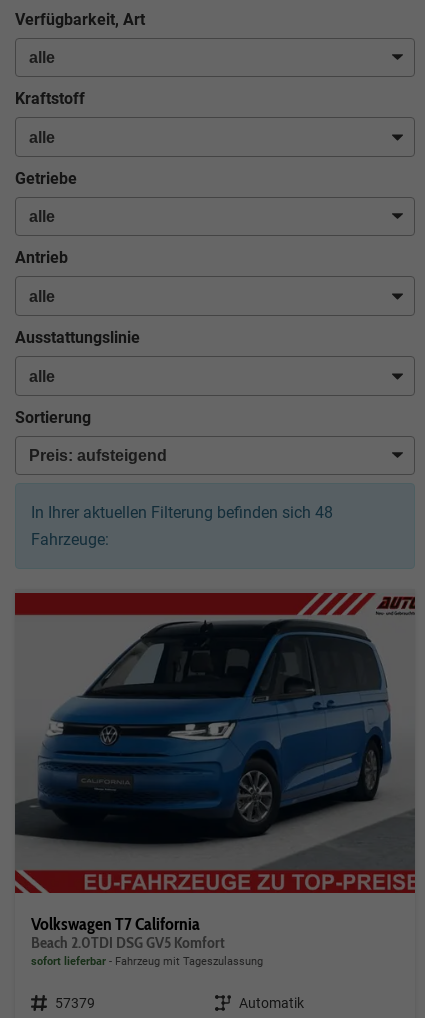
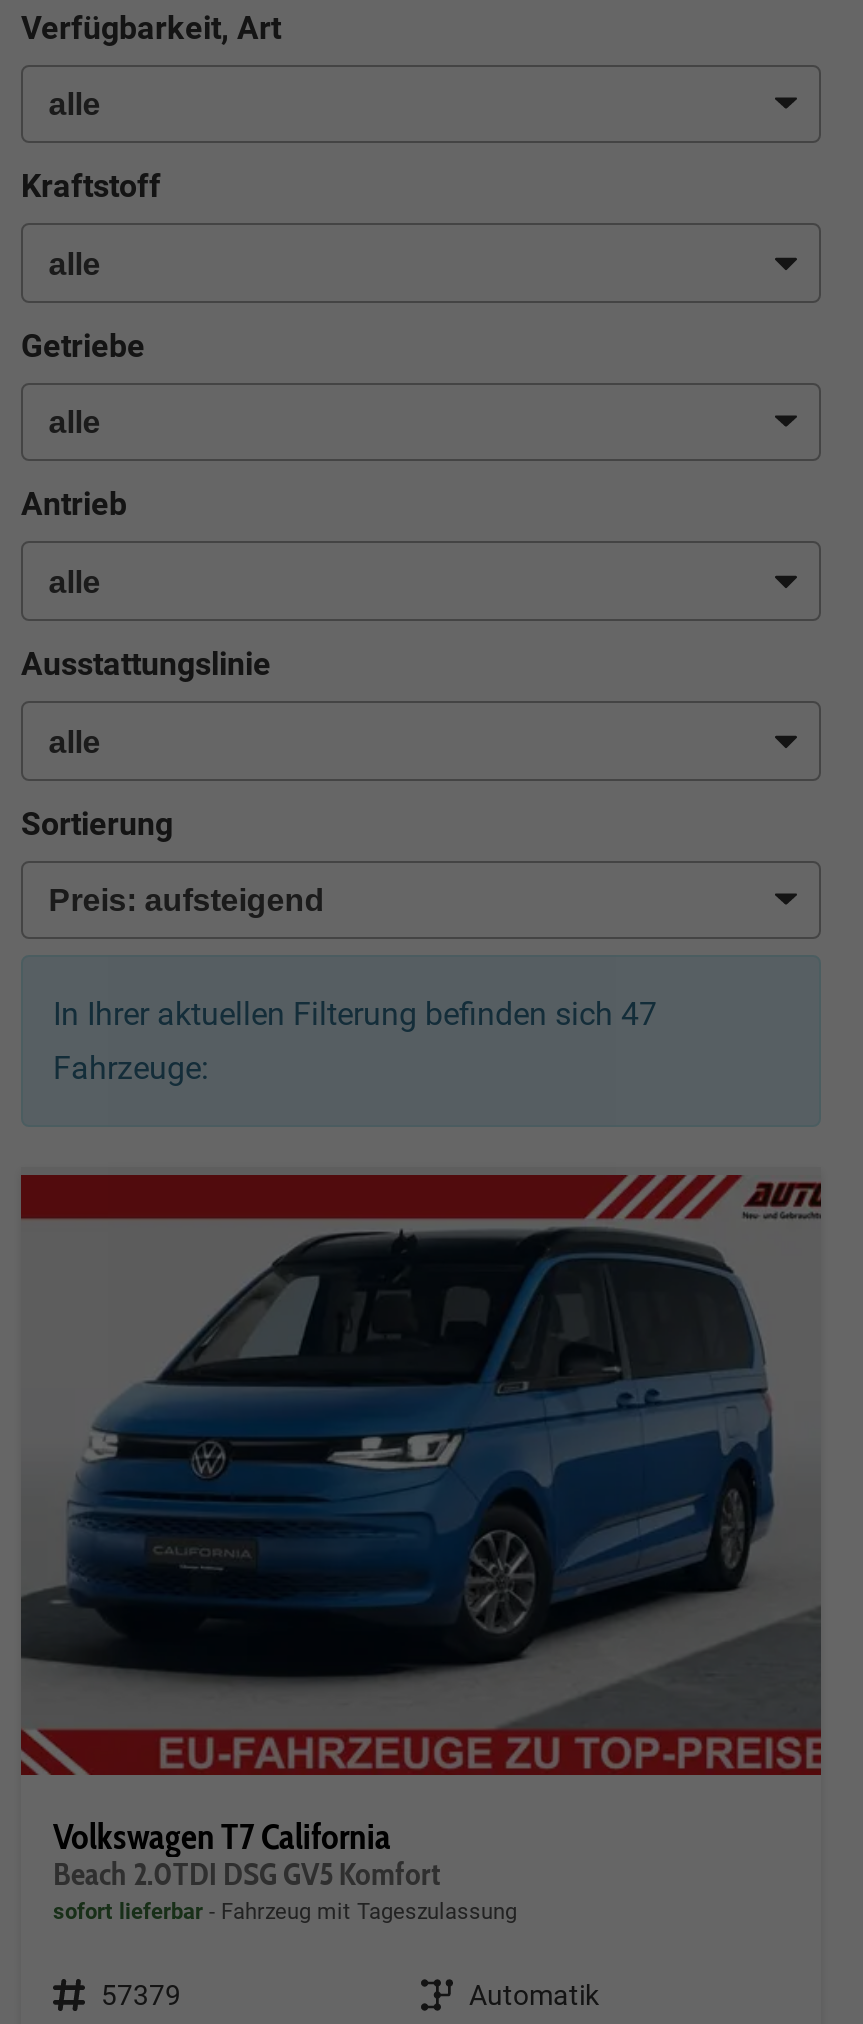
[31,503,333,522] In Ihrer aktuellen Filterung befinden sich 48 -> [53,996,657,1034] In Ihrer aktuellen Filterung befinden sich 47

